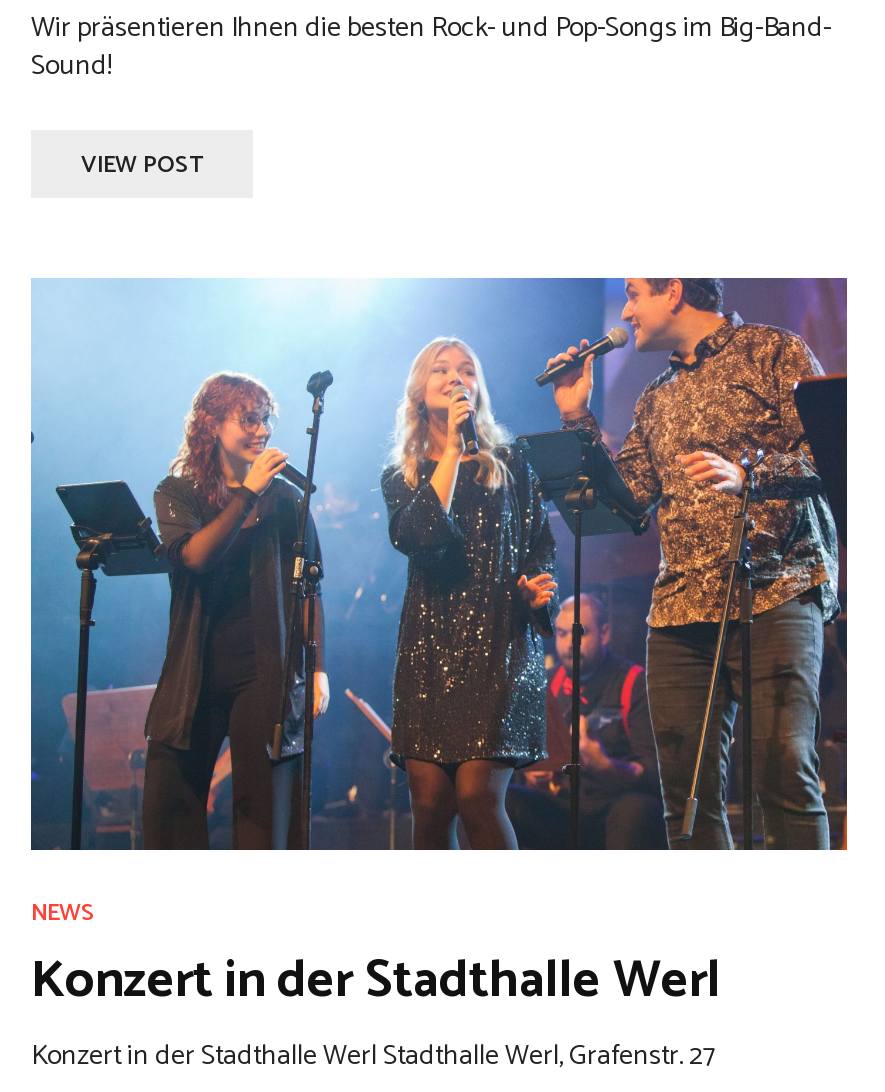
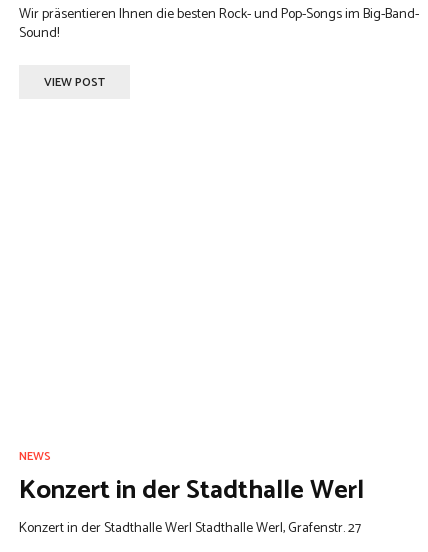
[29,276,849,852] [image] -> none

